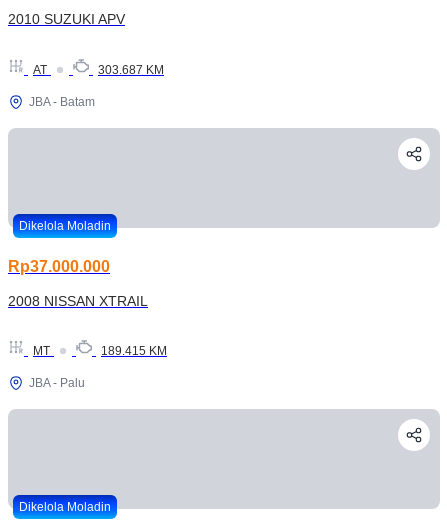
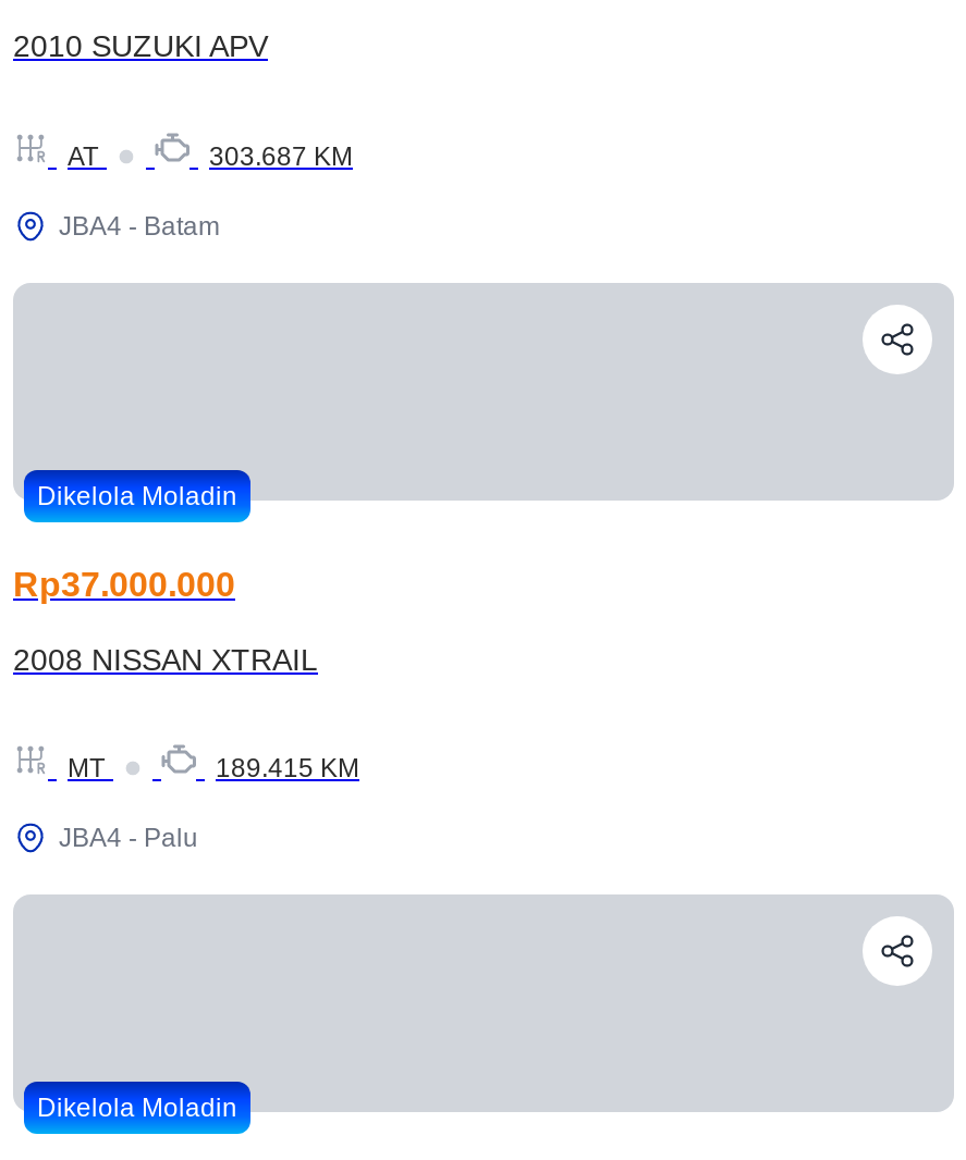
[29,95,95,109] JBA - Batam -> [59,210,220,241] JBA4 - Batam
[29,376,85,390] JBA - Palu -> [59,823,198,853] JBA4 - Palu

